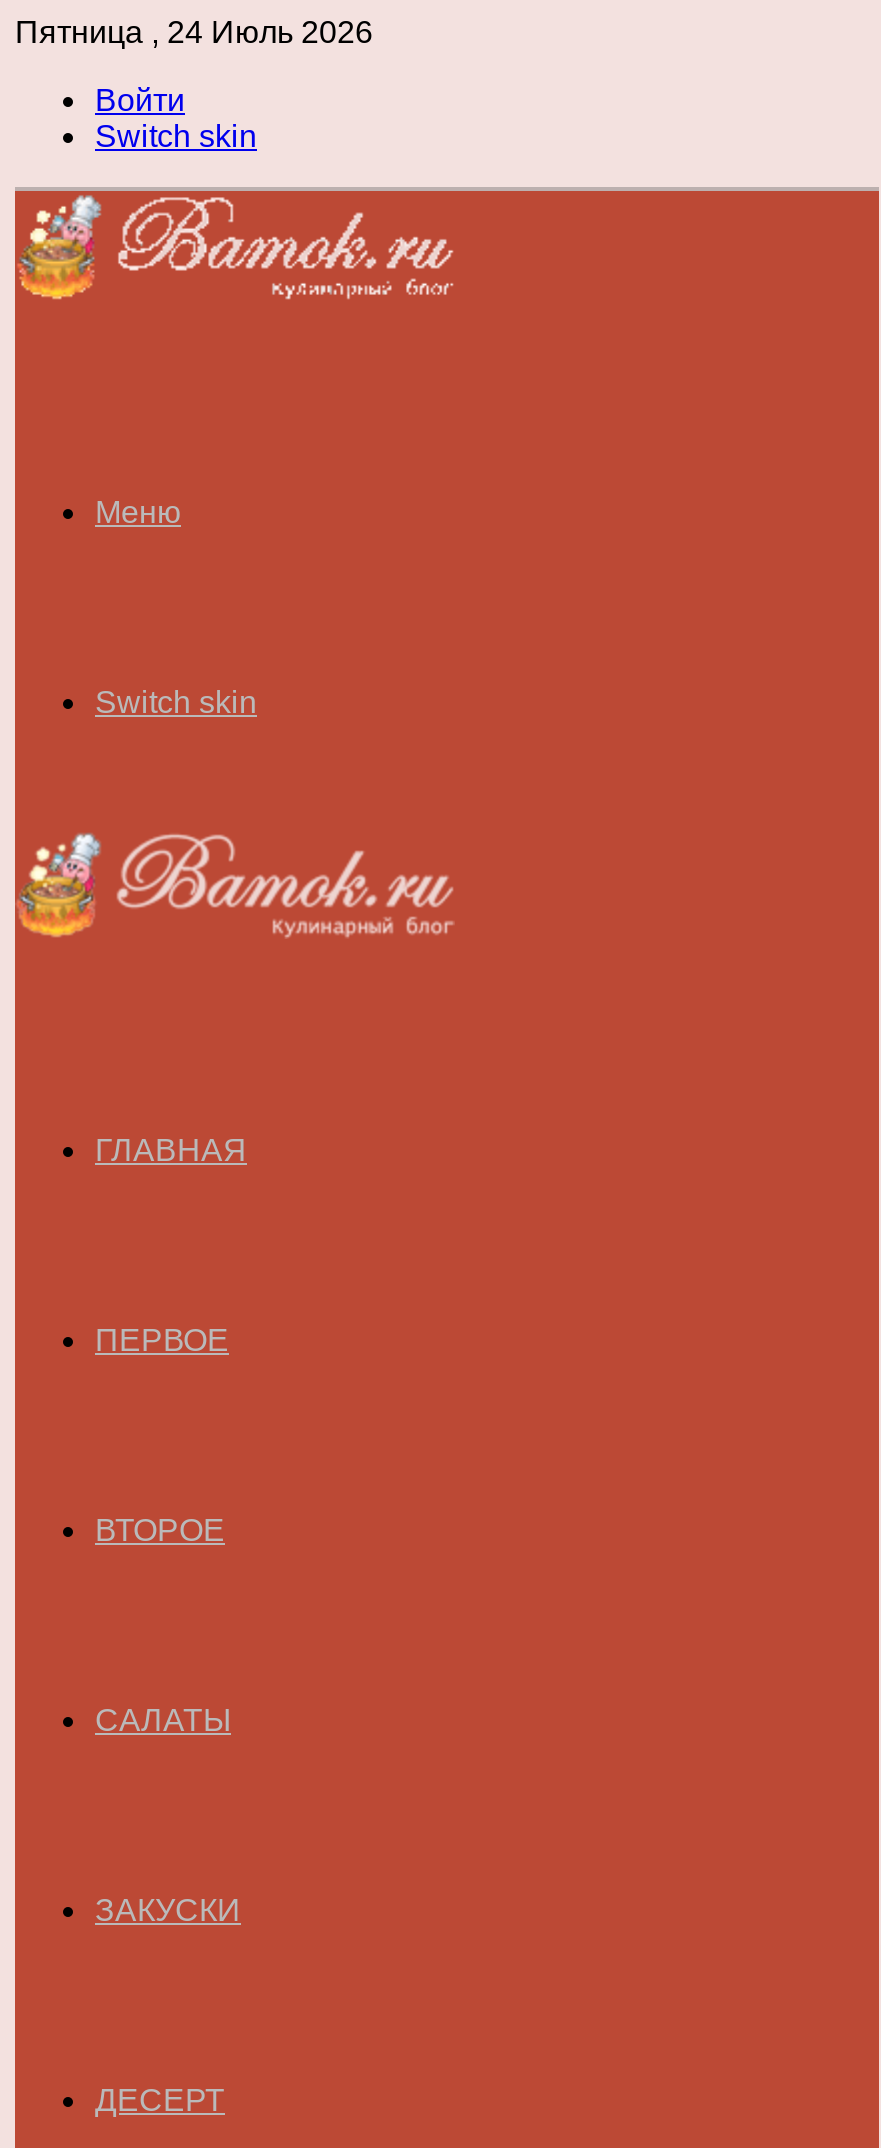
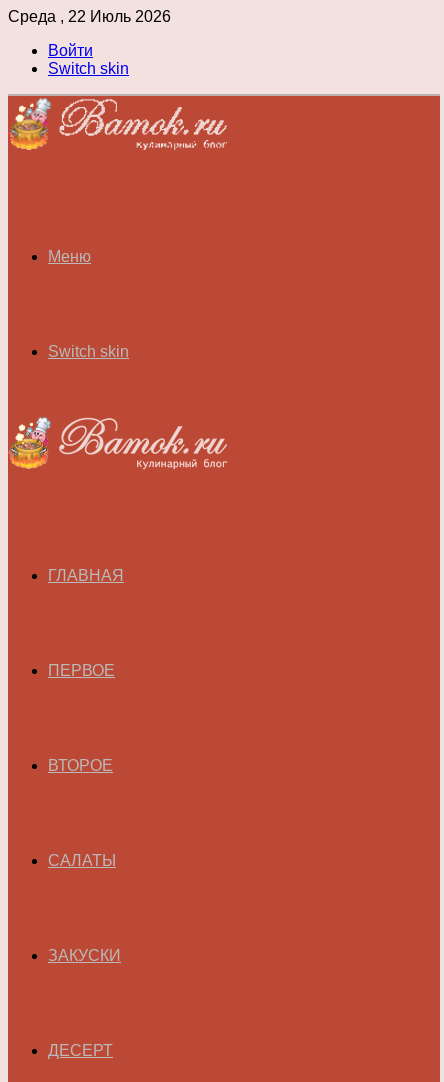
[15,15,373,49] Пятница , 24 Июль 2026 -> [8,8,171,25] Среда , 22 Июль 2026

